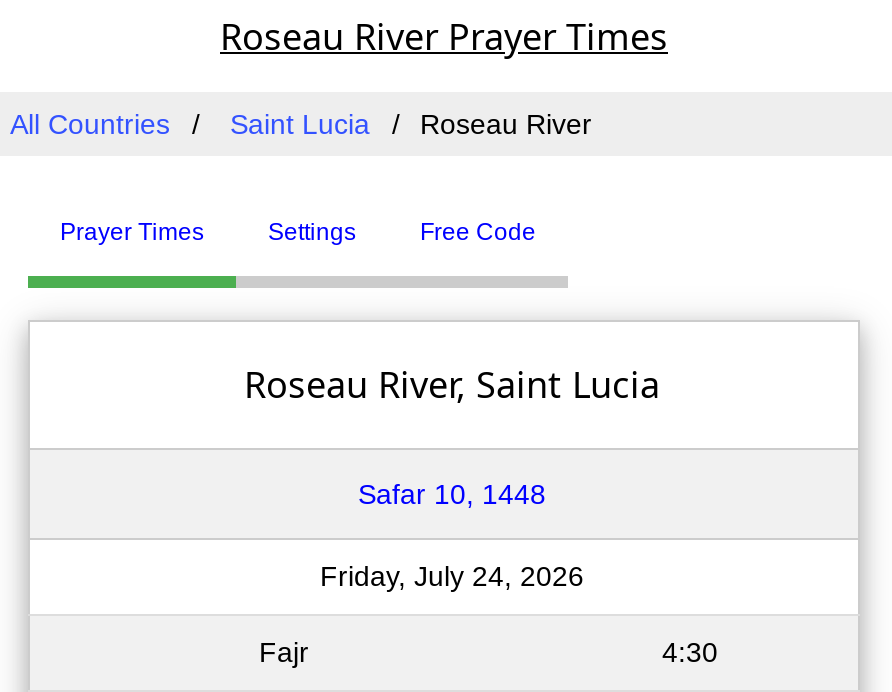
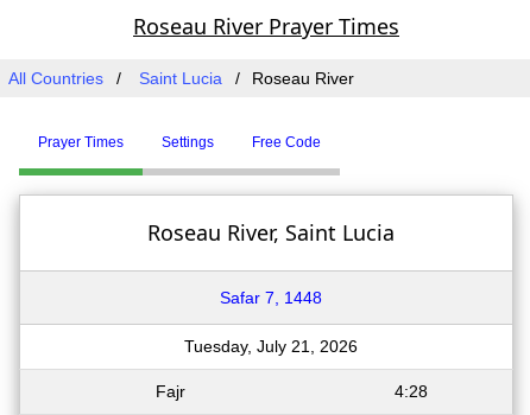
[358,478,546,510] Safar 10, 1448 -> [220,288,322,307] Safar 7, 1448
[320,560,584,592] Friday, July 24, 2026 -> [184,337,358,356] Tuesday, July 21, 2026
[662,636,718,668] 4:30 -> [395,382,428,401] 4:28

